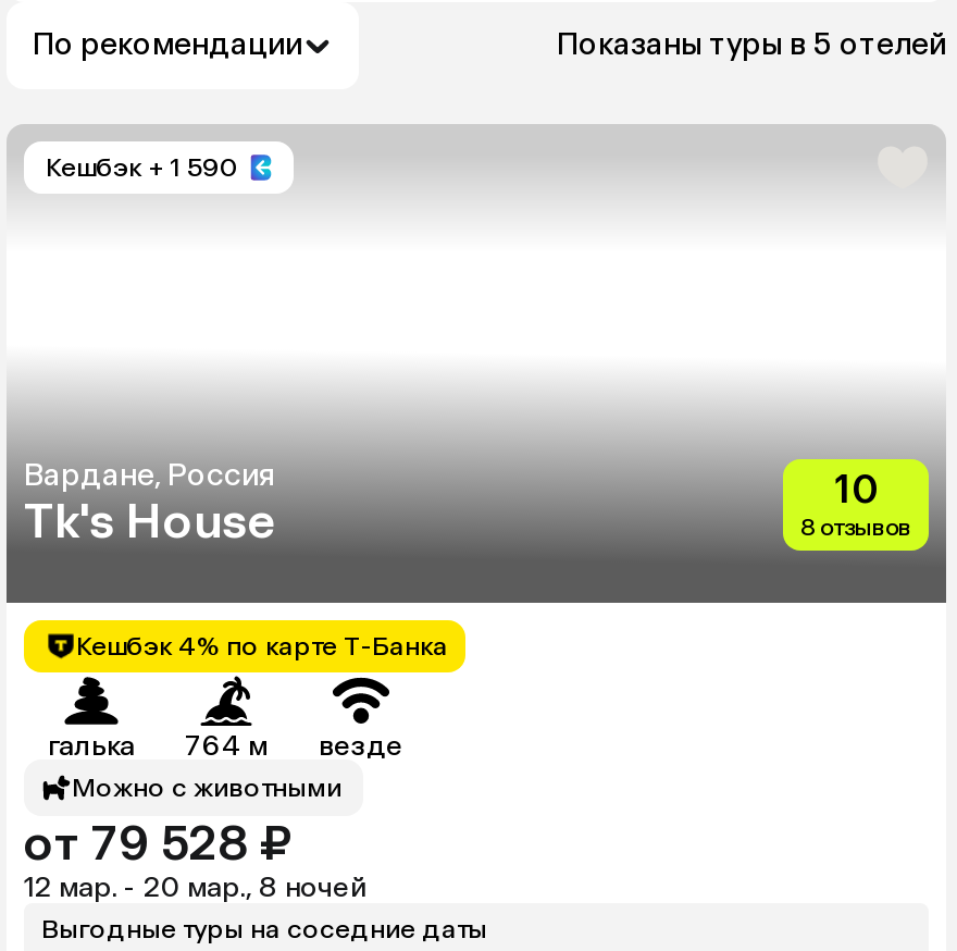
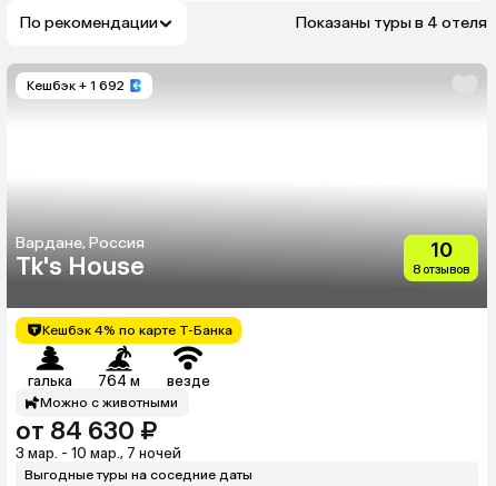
[557,26,946,63] Показаны туры в 5 отелей -> [296,13,487,32] Показаны туры в 4 отеля
[46,152,239,183] Кешбэк + 1 590 -> [27,78,125,93] Кешбэк + 1 692
[24,814,291,873] от 79 528 ₽ -> [16,416,157,446] от 84 630 ₽
[24,870,368,903] 12 мар. - 20 мар., 8 ночей -> [16,445,181,462] 3 мар. - 10 мар., 7 ночей

